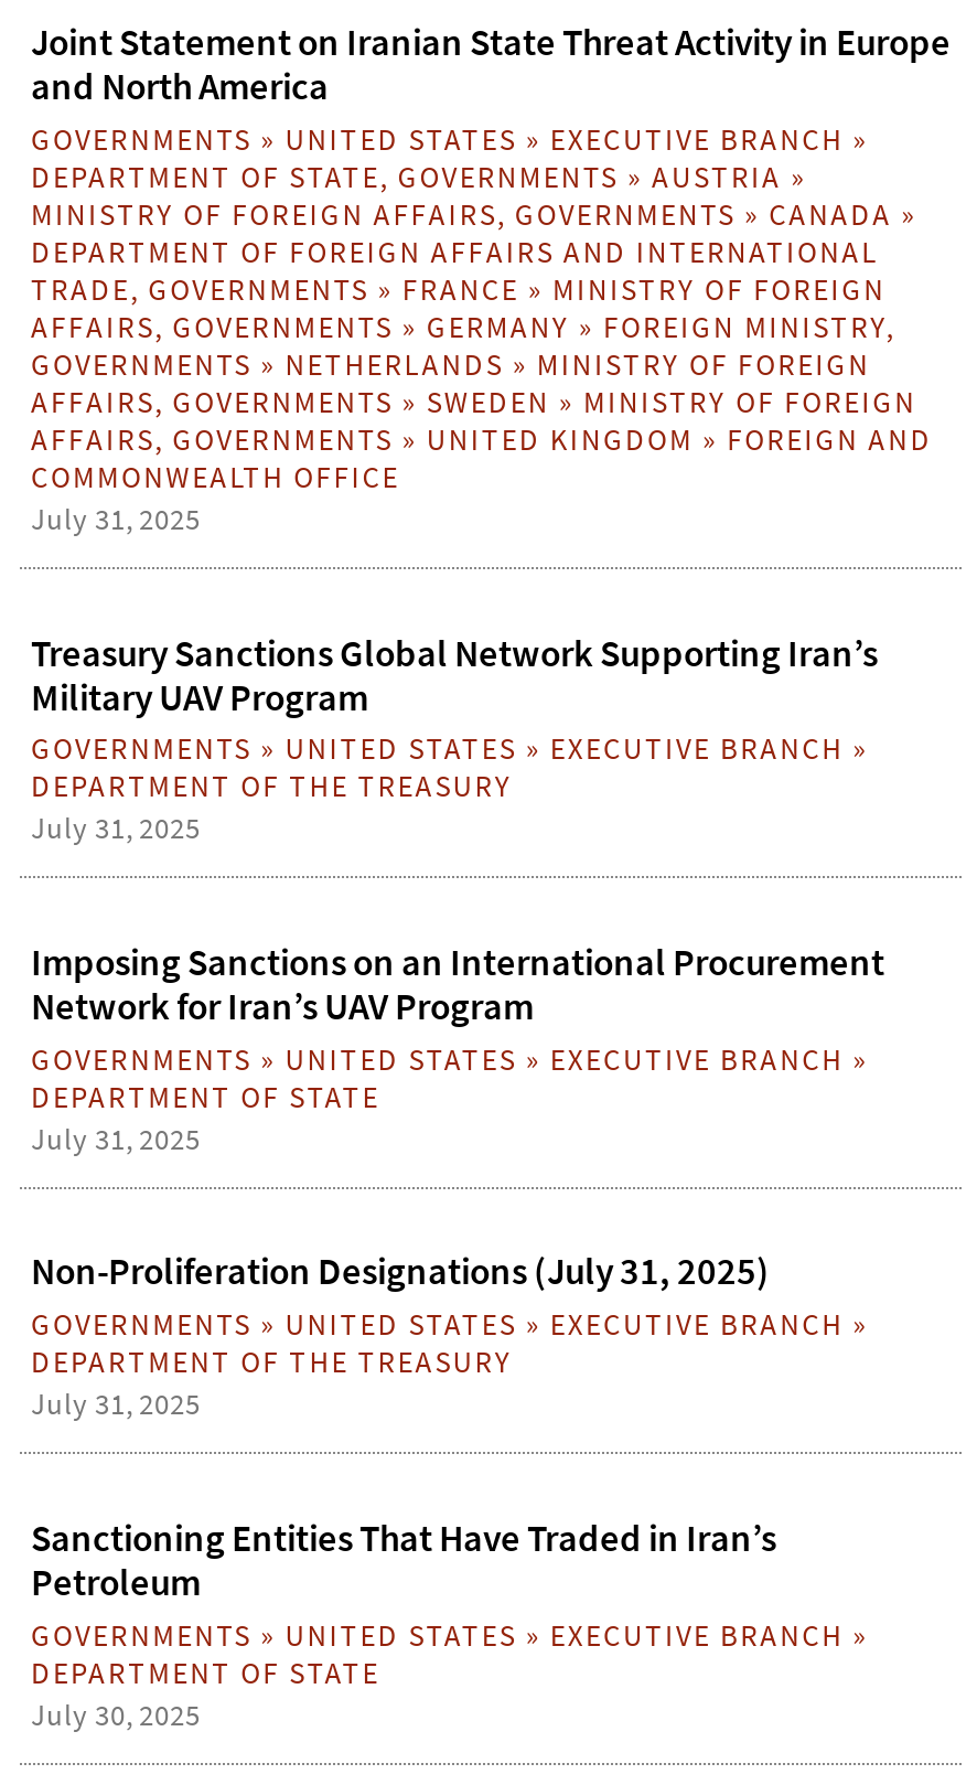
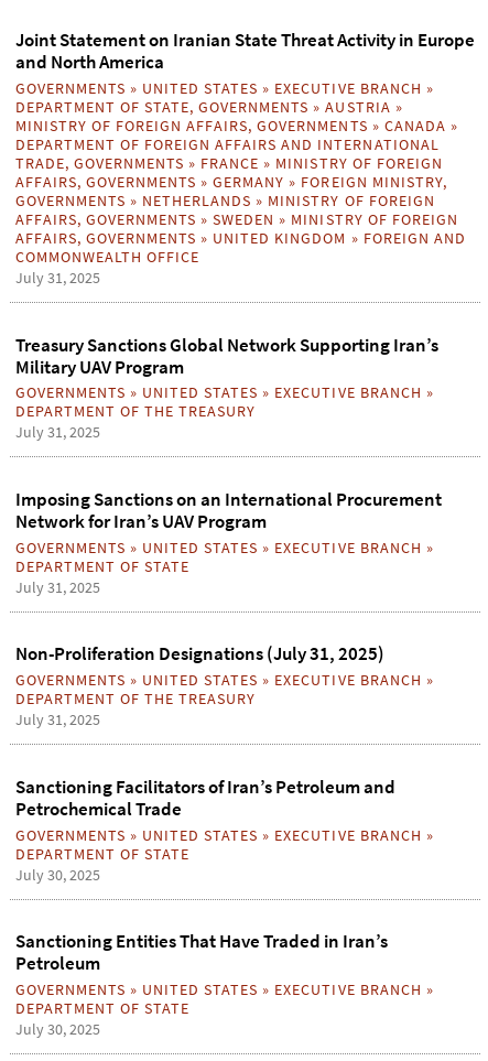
none -> [15,774,434,884] Sanctioning Facilitators of Iran’s Petroleum and | Petrochemical Trade | GOVERNMENTS» UNITED STATES» EXECUTIVE BRANCH» | DEPARTMENT OF STATE | July 30, 2025

